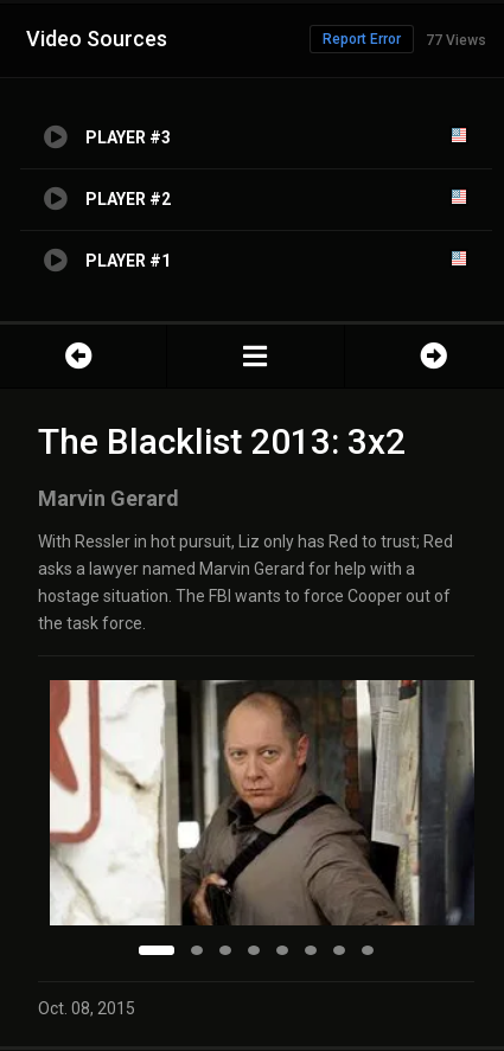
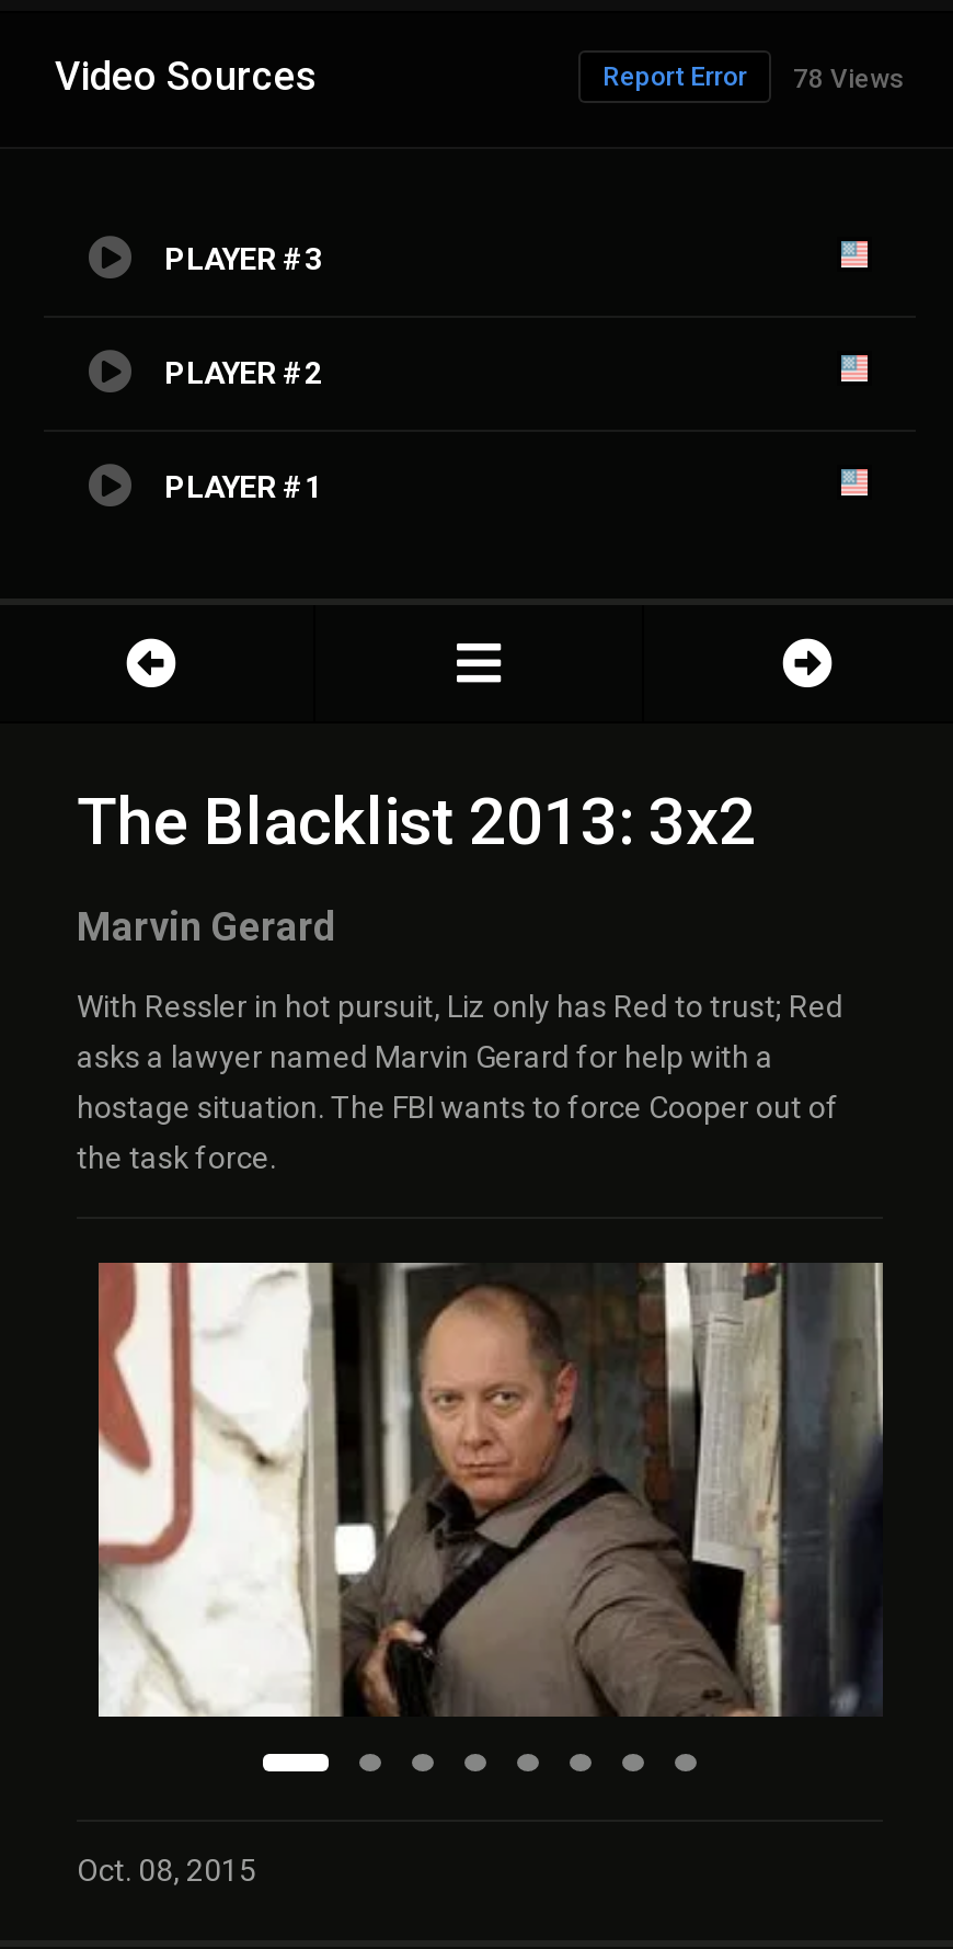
[323,31,486,49] Report Error 77 Views -> [602,61,905,94] Report Error 78 Views

